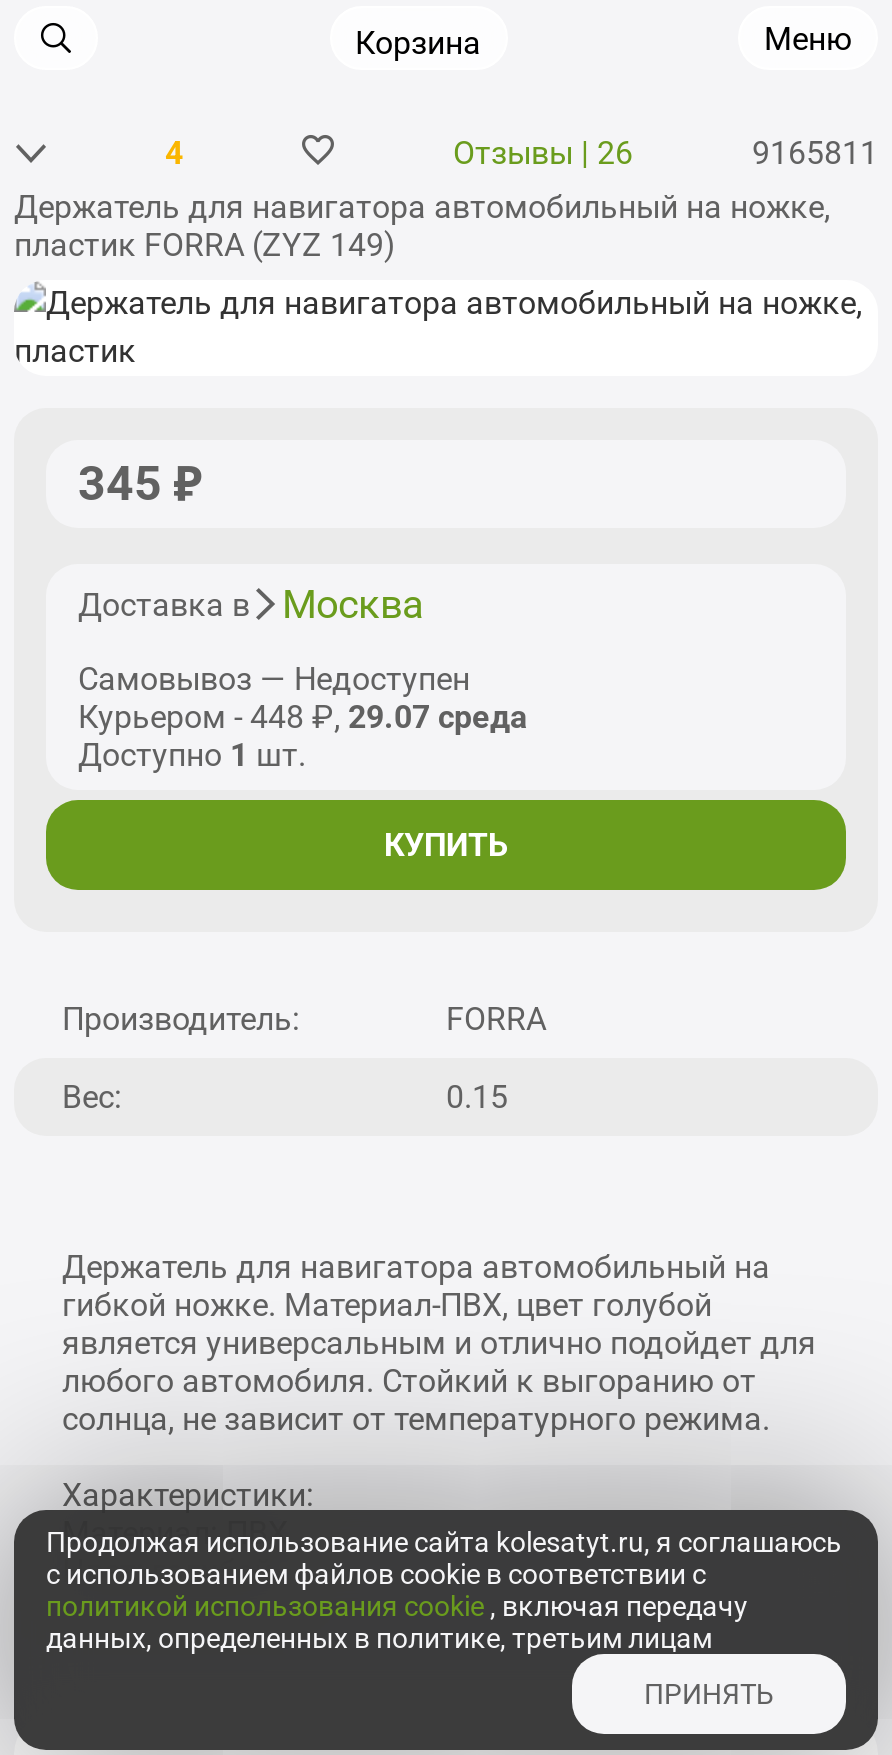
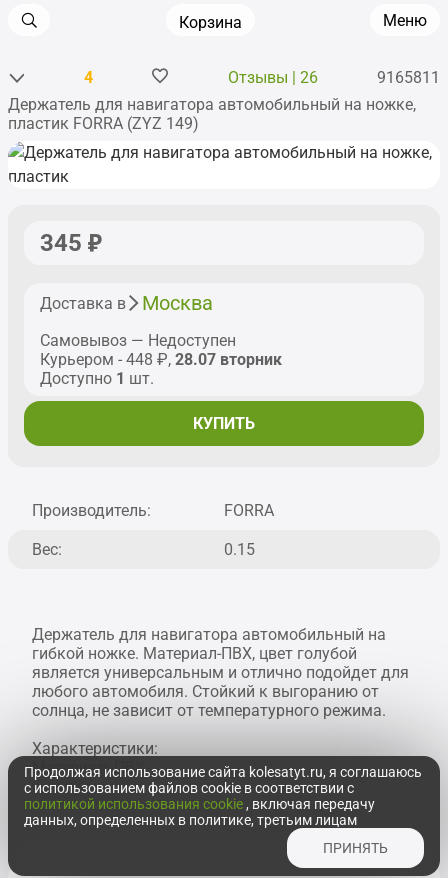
[78,698,528,736] Курьером - 448 ₽, 29.07 среда -> [40,350,282,369] Курьером - 448 ₽, 28.07 вторник

